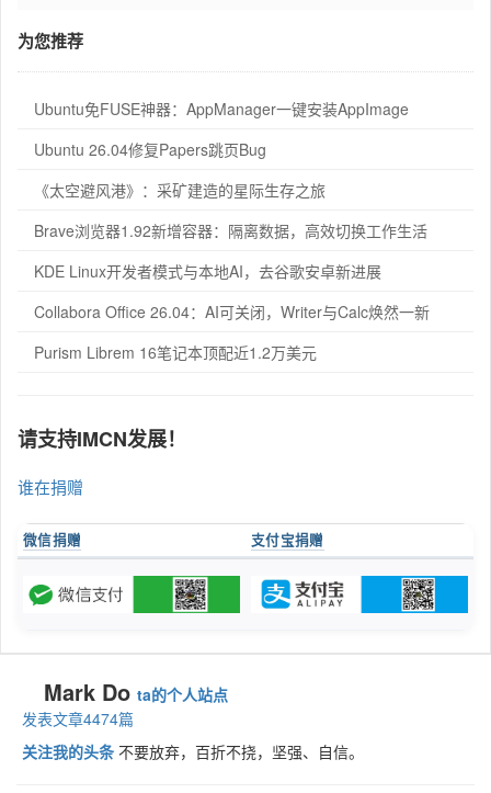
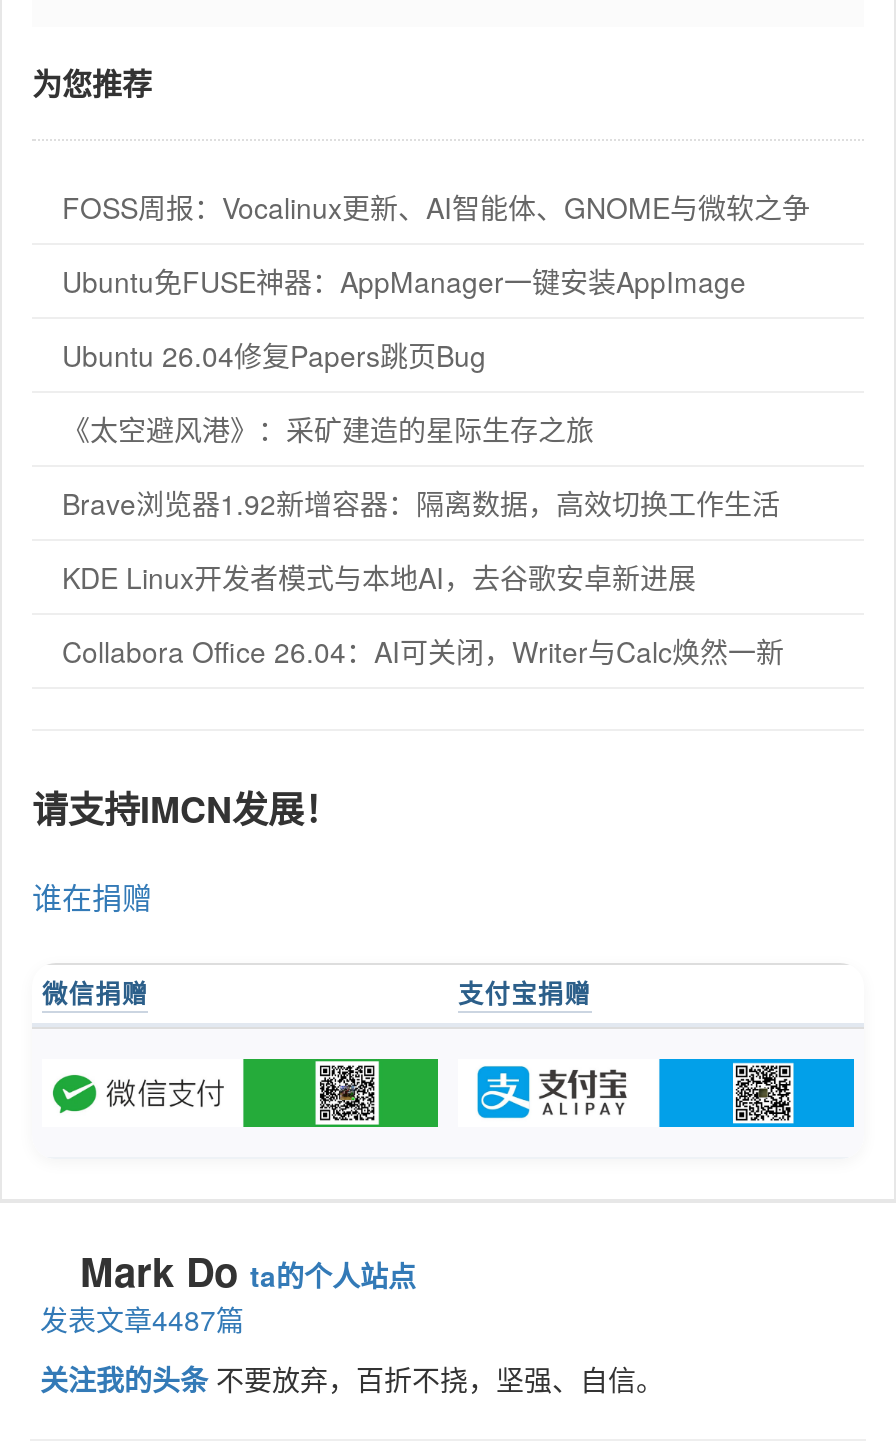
none -> [62,187,810,227] FOSS周报：Vocalinux更新、AI智能体、GNOME与微软之争
moved [34,98,430,322] -> [62,261,784,671]: Ubuntu免FUSE神器：AppManager一键安装AppImage | Ubuntu 26.04修复Papers跳页Bug | 《太空避风港》：采矿建造的星际生存之旅 | Brave浏览器1.92新增容器：隔离数据，高效切换工作生活 | KDE Linux开发者模式与本地AI，去谷歌安卓新进展 | Collabora Office 26.04：AI可关闭，Writer与Calc焕然一新
[34,341,317,363] Purism Librem 16笔记本顶配近1.2万美元 -> none
[22,707,134,729] 发表文章4474篇 -> [40,1299,244,1339] 发表文章4487篇

